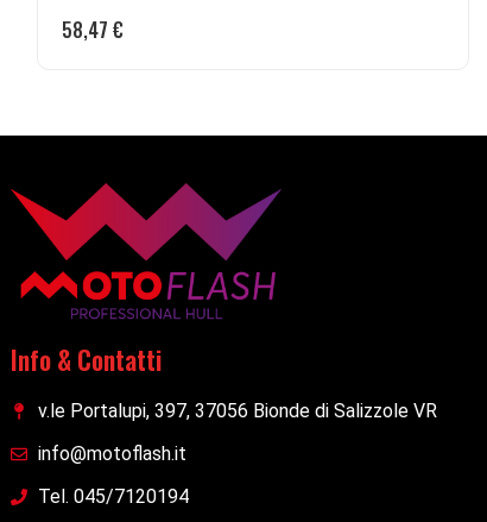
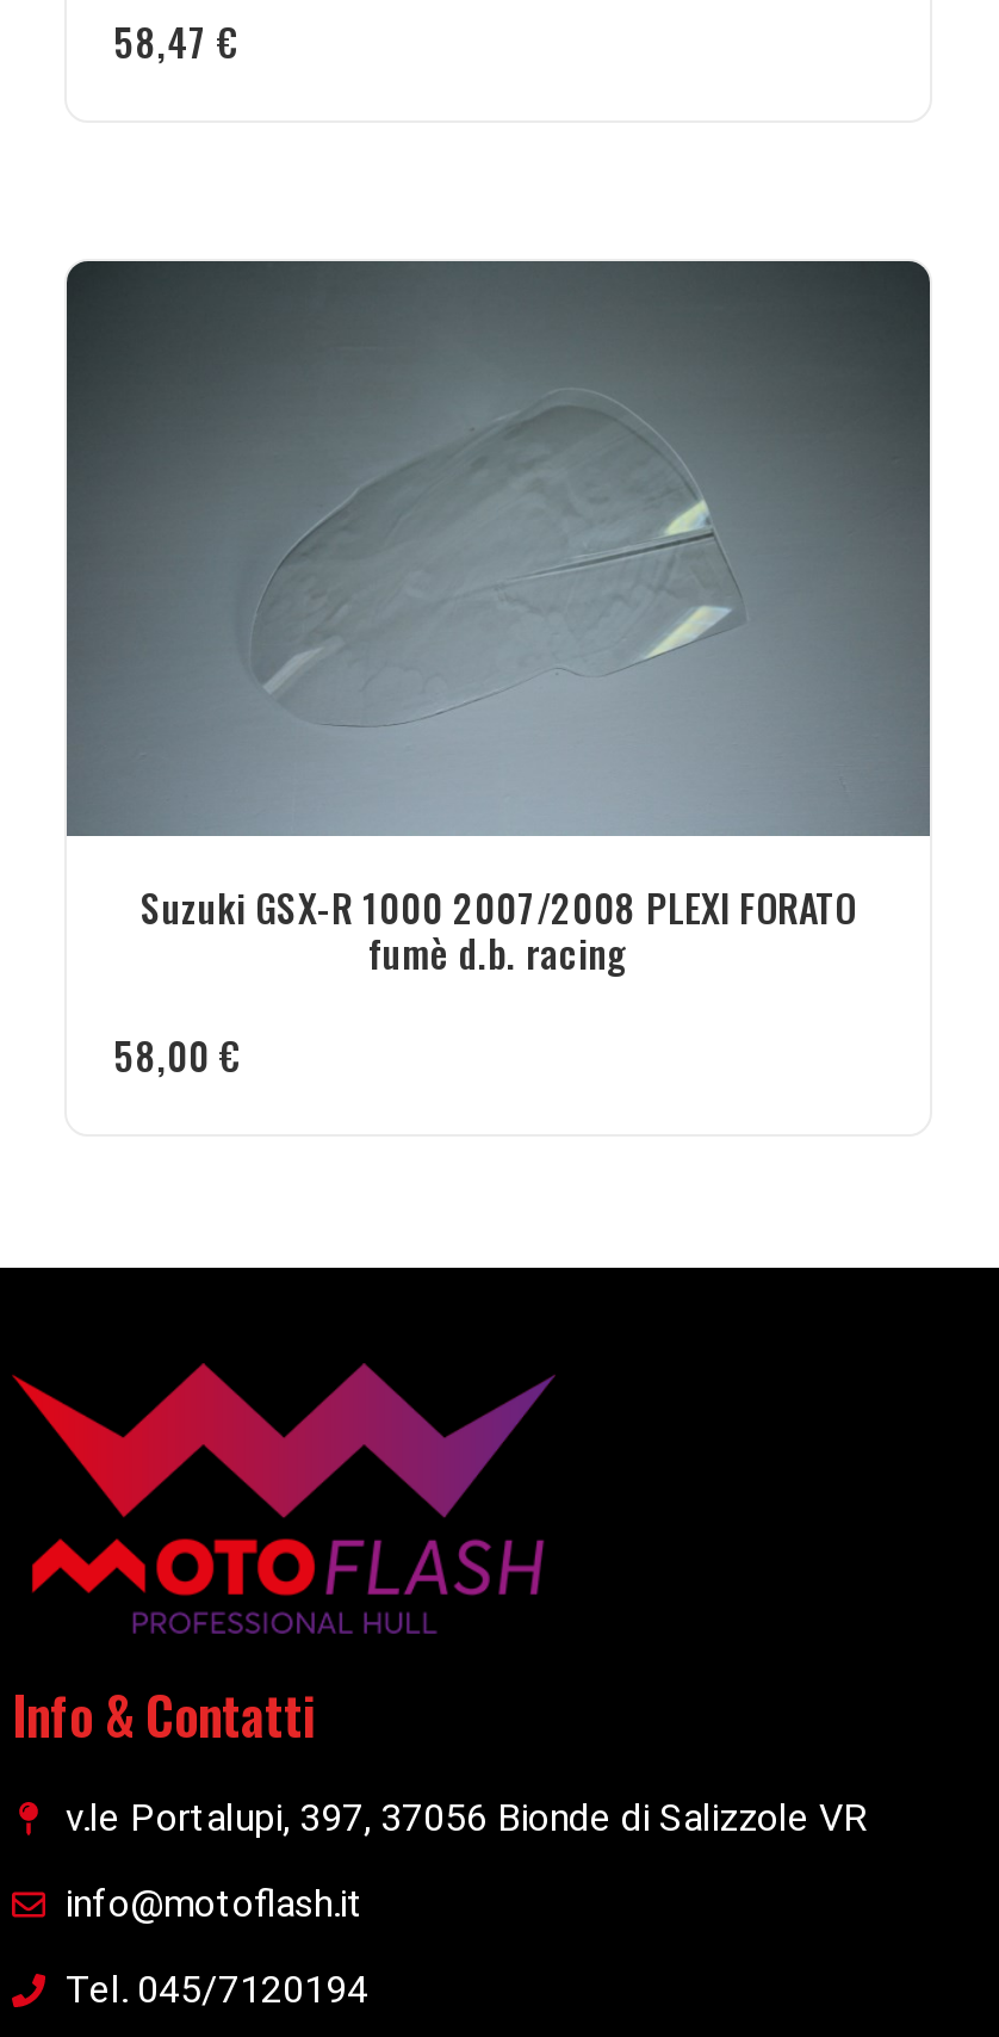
none -> [64,258,932,1083] [image] | Suzuki GSX-R 1000 2007/2008 PLEXI FORATO | fumè d.b. racing | 58,00 €

